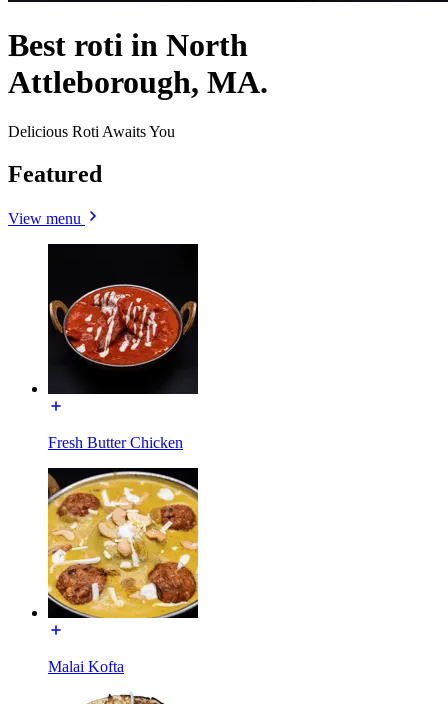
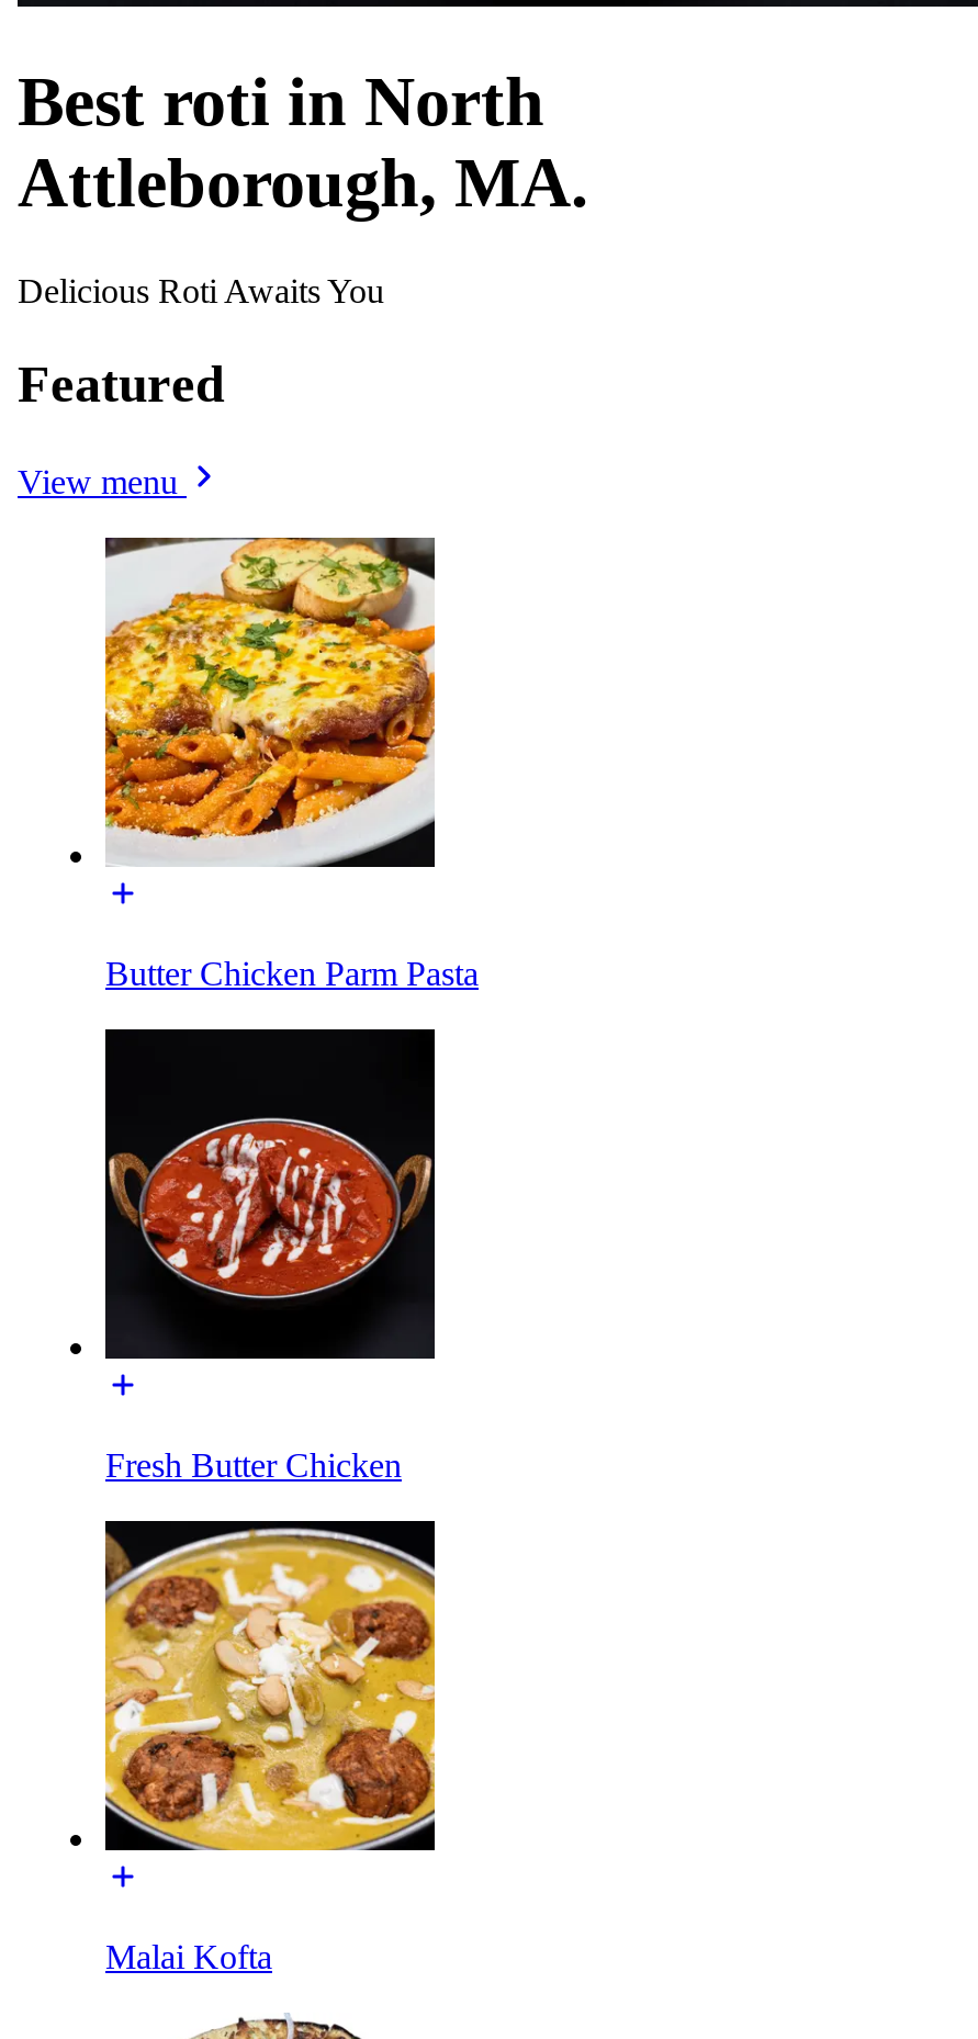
none -> [103,536,479,991] [image] | Butter Chicken Parm Pasta

